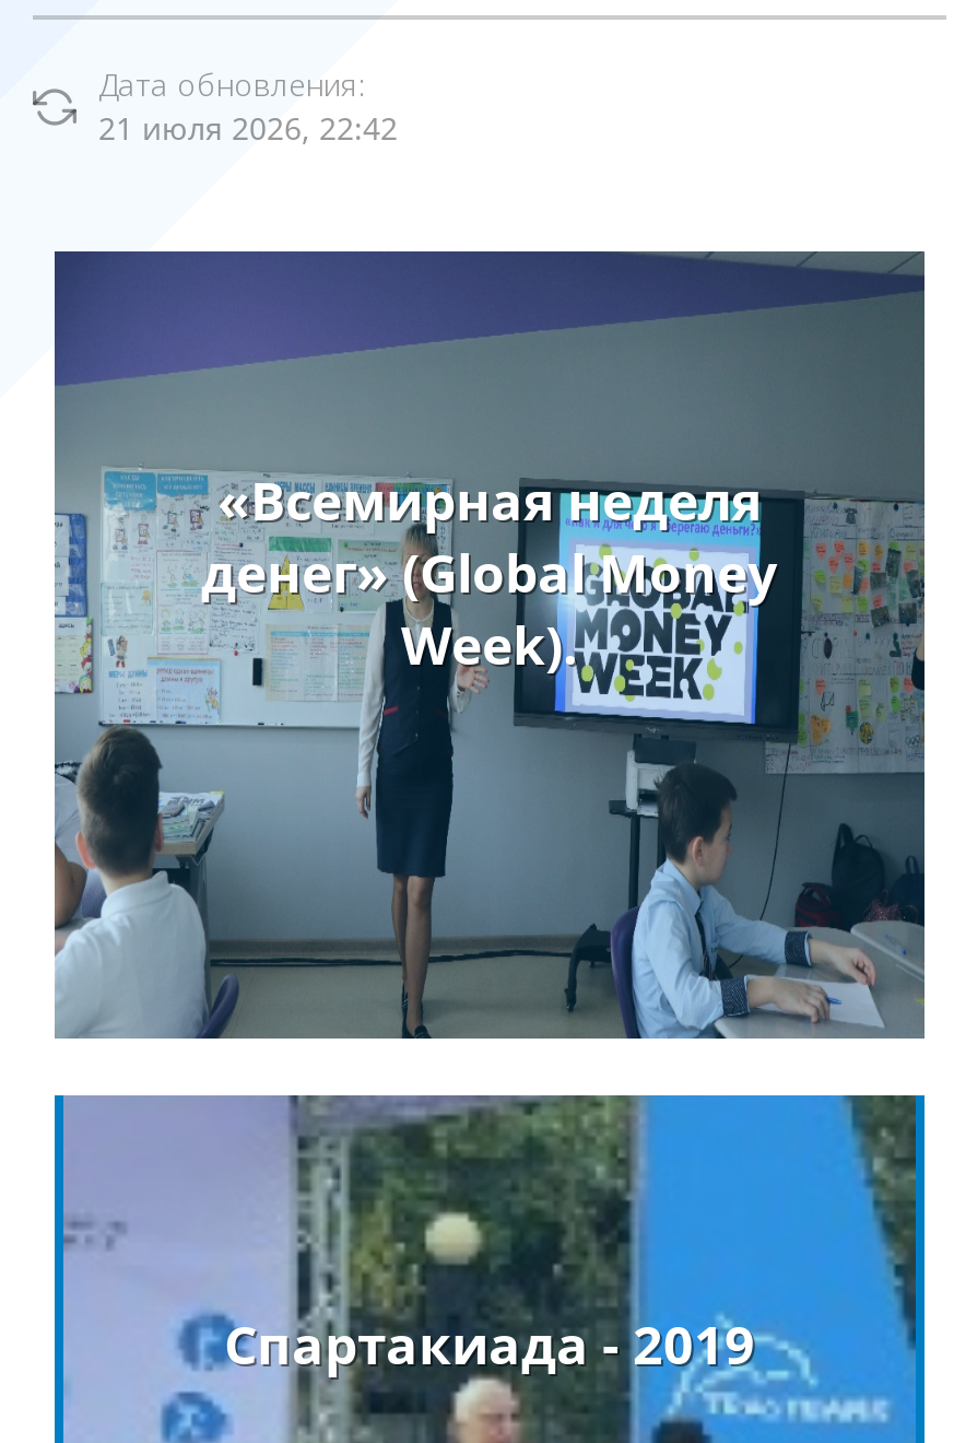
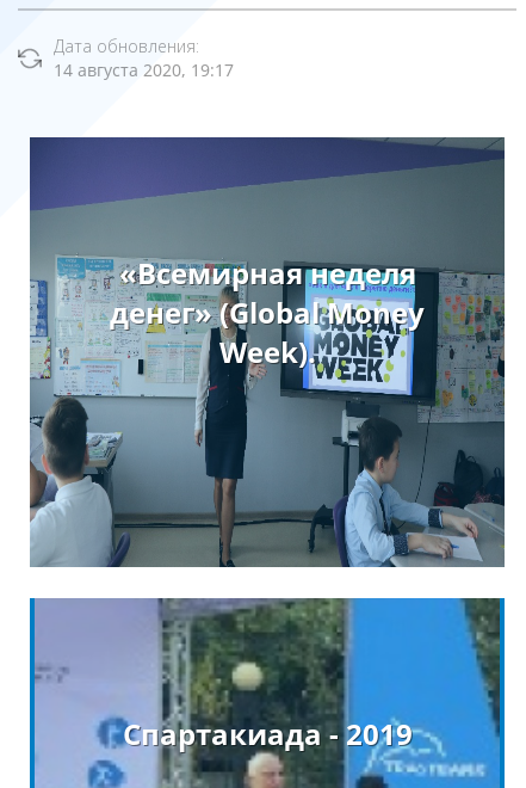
[98,107,398,149] 21 июля 2026, 22:42 -> [54,59,234,81] 14 августа 2020, 19:17

